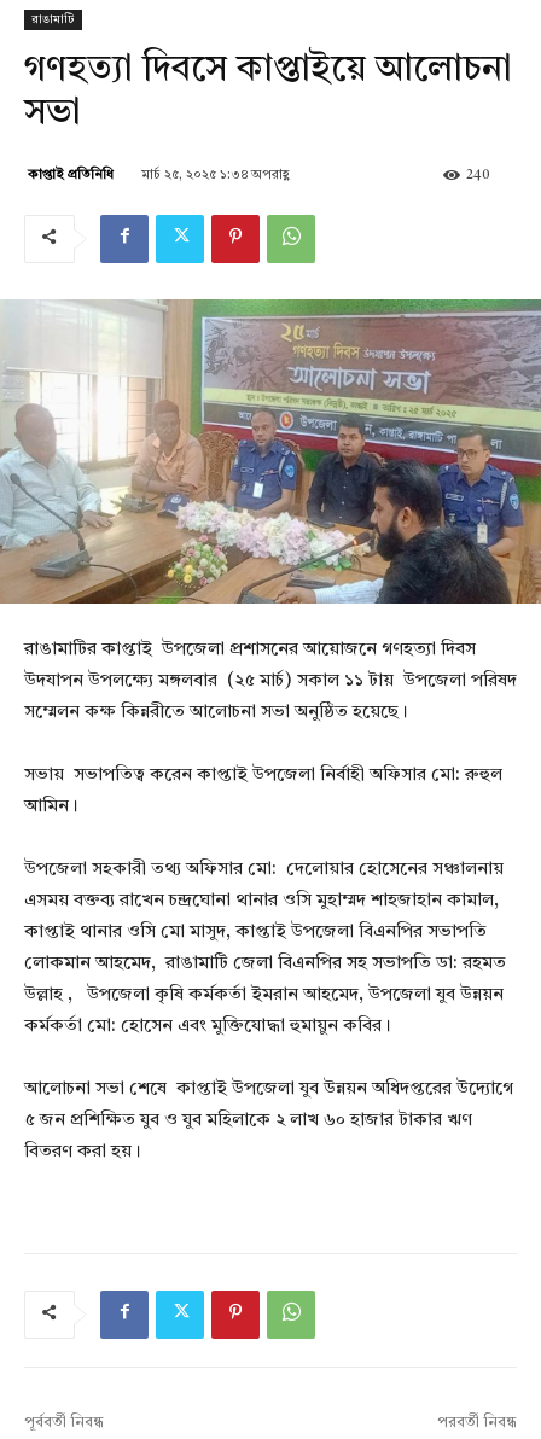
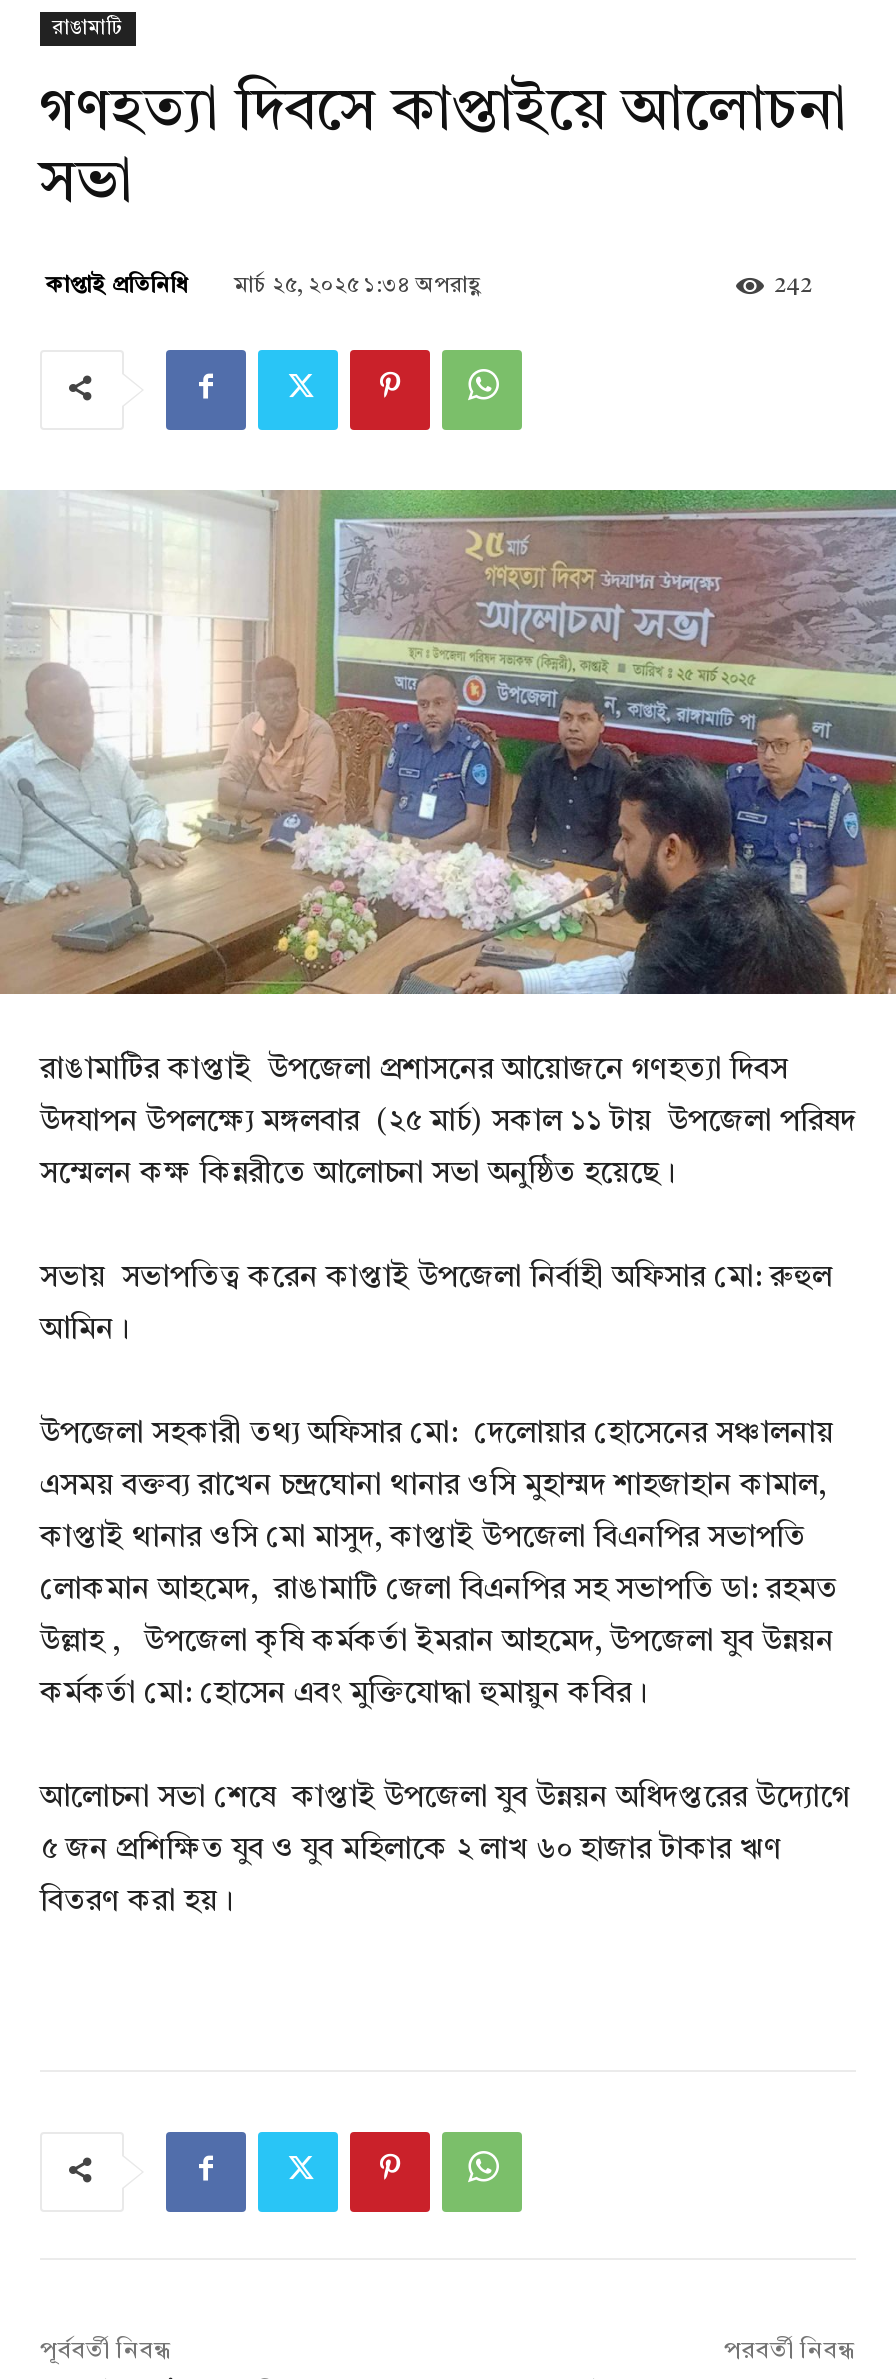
[466,169,490,182] 240 -> [774,275,812,297] 242

